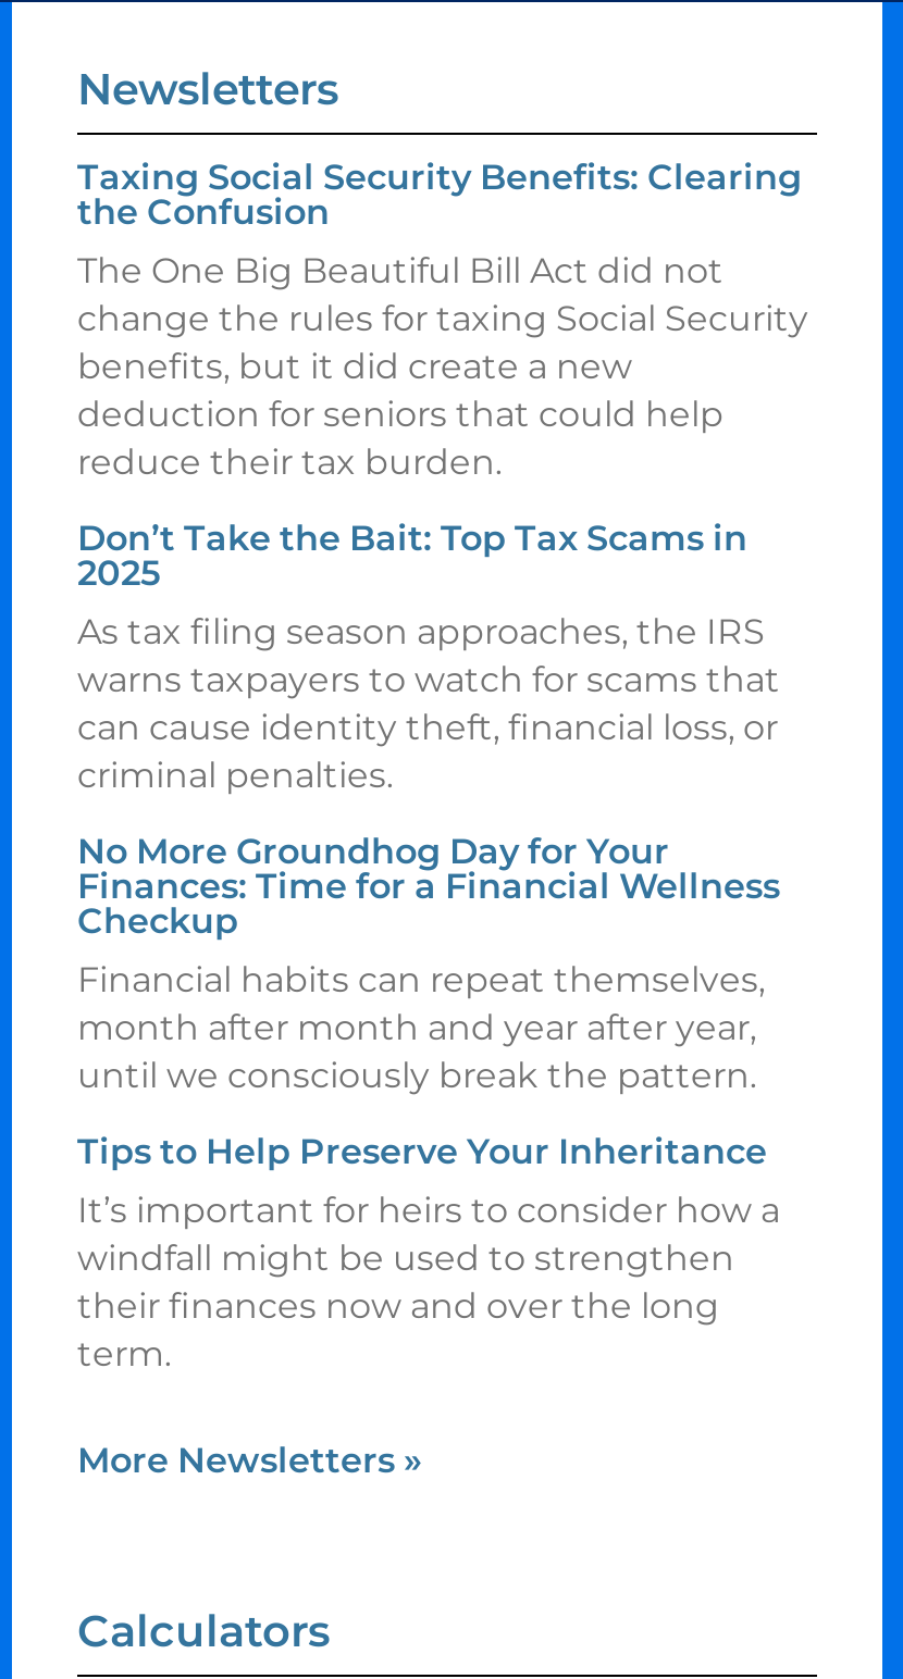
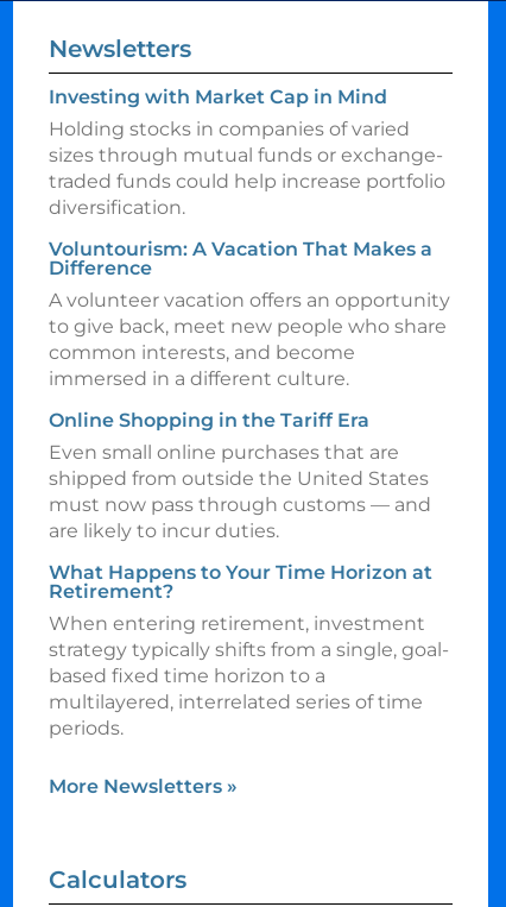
[77,157,808,483] Taxing Social Security Benefits: Clearing | the Confusion | The One Big Beautiful Bill Act did not | change the rules for taxing Social Security | benefits, but it did create a new | deduction for seniors that could help | reduce their tax burden. -> [49,86,445,219] Investing with Market Cap in Mind | Holding stocks in companies of varied | sizes through mutual funds or exchange- | traded funds could help increase portfolio | diversification.
[77,518,780,796] Don’t Take the Bait: Top Tax Scams in | 2025 | As tax filing season approaches, the IRS | warns taxpayers to watch for scams that | can cause identity theft, financial loss, or | criminal penalties. -> [49,238,450,390] Voluntourism: A Vacation That Makes a | Difference | A volunteer vacation offers an opportunity | to give back, meet new people who share | common interests, and become | immersed in a different culture.
[77,831,780,1096] No More Groundhog Day for Your | Finances: Time for a Financial Wellness | Checkup | Financial habits can repeat themselves, | month after month and year after year, | until we consciously break the pattern. -> [49,409,431,542] Online Shopping in the Tariff Era | Even small online purchases that are | shipped from outside the United States | must now pass through customs — and | are likely to incur duties.
[77,1131,780,1375] Tips to Help Preserve Your Inheritance | It’s important for heirs to consider how a | windfall might be used to strengthen | their finances now and over the long | term. -> [49,561,449,739] What Happens to Your Time Horizon at | Retirement? | When entering retirement, investment | strategy typically shifts from a single, goal- | based fixed time horizon to a | multilayered, interrelated series of time | periods.

